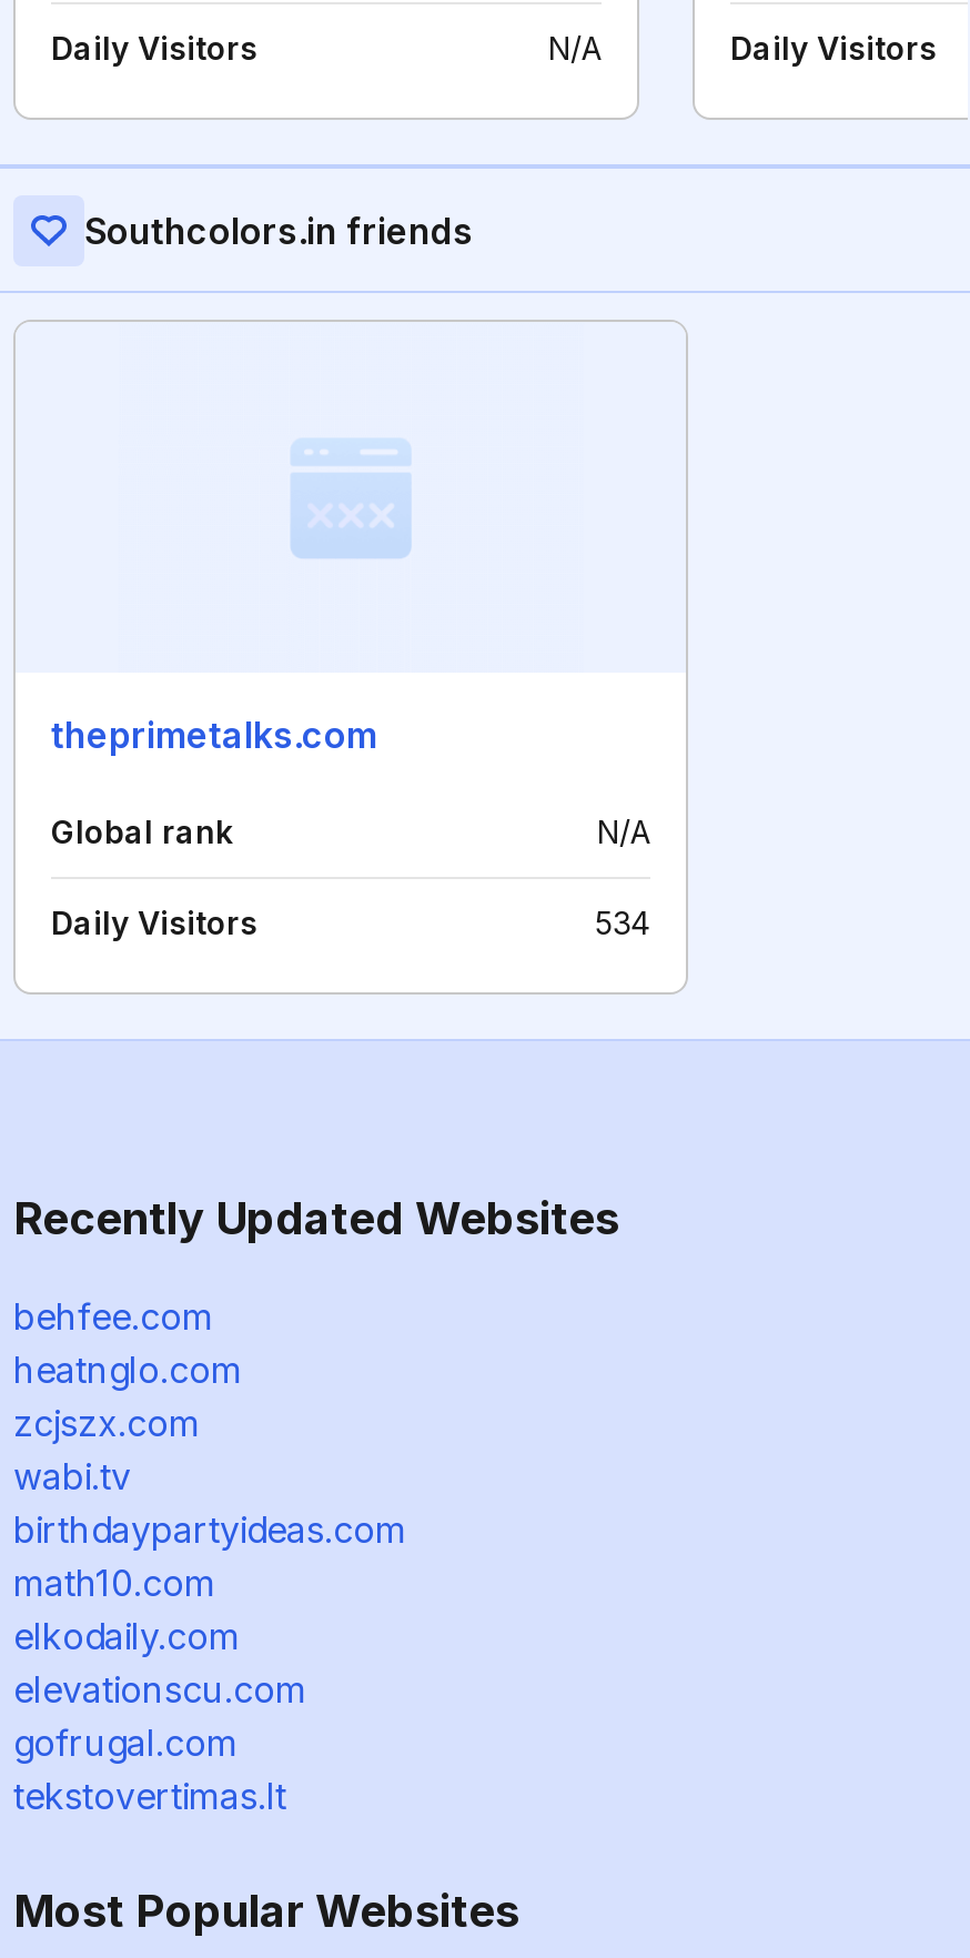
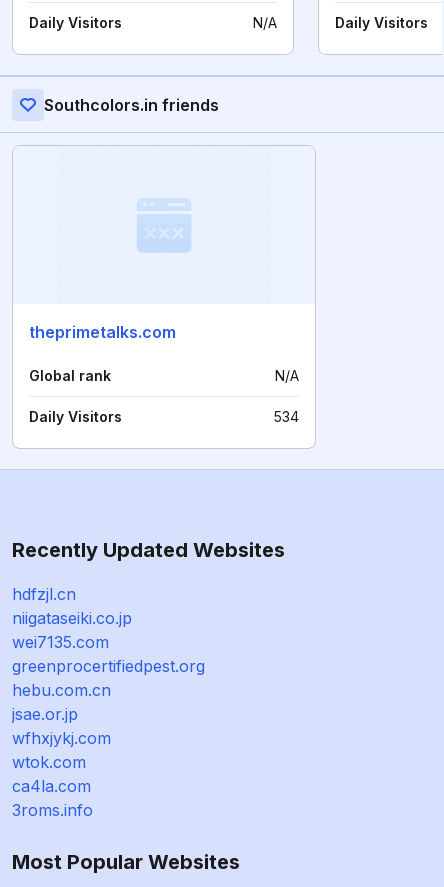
[13,1294,406,1818] behfee.com | heatnglo.com | zcjszx.com | wabi.tv | birthdaypartyideas.com | math10.com | elkodaily.com | elevationscu.com | gofrugal.com | tekstovertimas.lt -> [12,584,205,820] hdfzjl.cn | niigataseiki.co.jp | wei7135.com | greenprocertifiedpest.org | hebu.com.cn | jsae.or.jp | wfhxjykj.com | wtok.com | ca4la.com | 3roms.info

